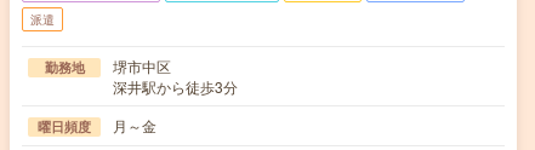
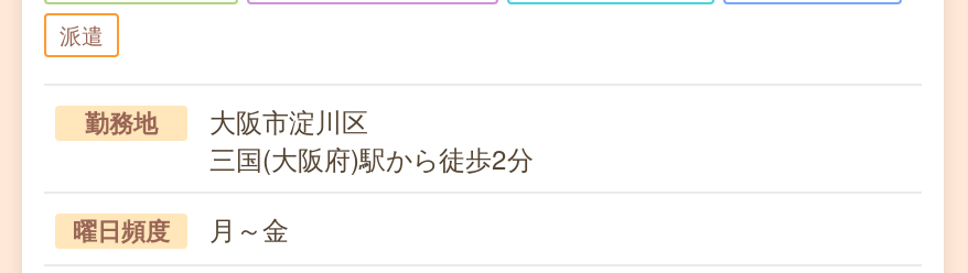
[113,56,238,97] 堺市中区 | 深井駅から徒歩3分 -> [209,101,534,176] 大阪市淀川区 | 三国(大阪府)駅から徒歩2分

